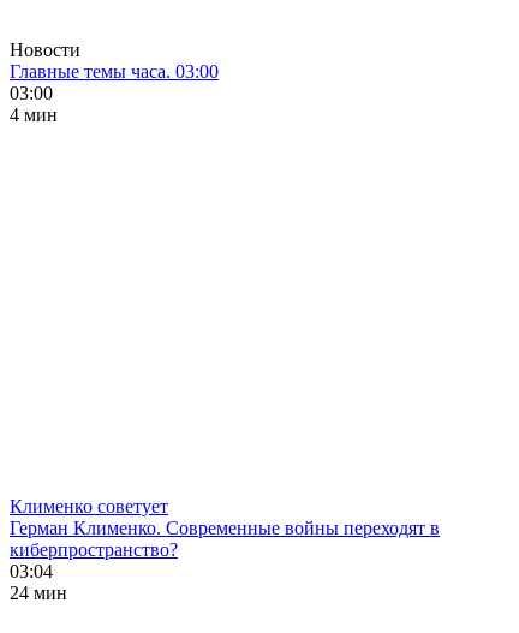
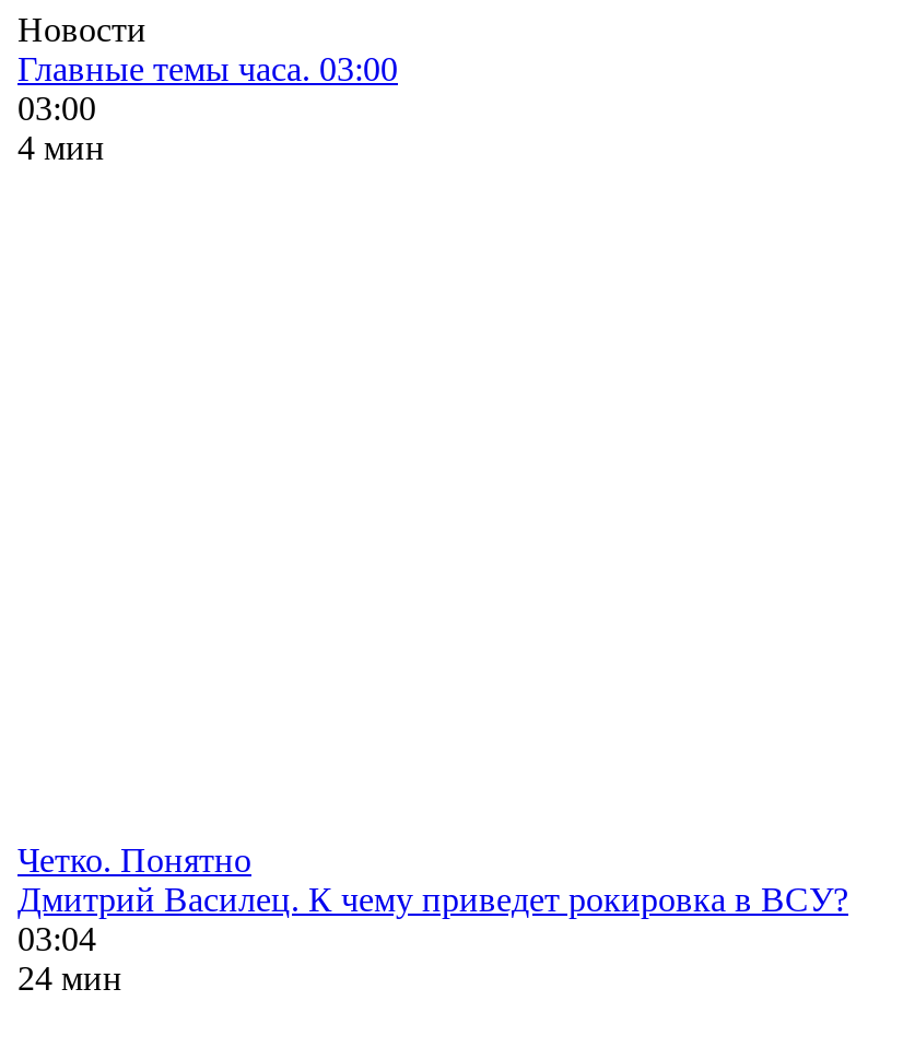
[10,496,440,560] Клименко советует | Герман Клименко. Современные войны переходят в | киберпространство? -> [17,841,848,918] Четко. Понятно | Дмитрий Василец. К чему приведет рокировка в ВСУ?

